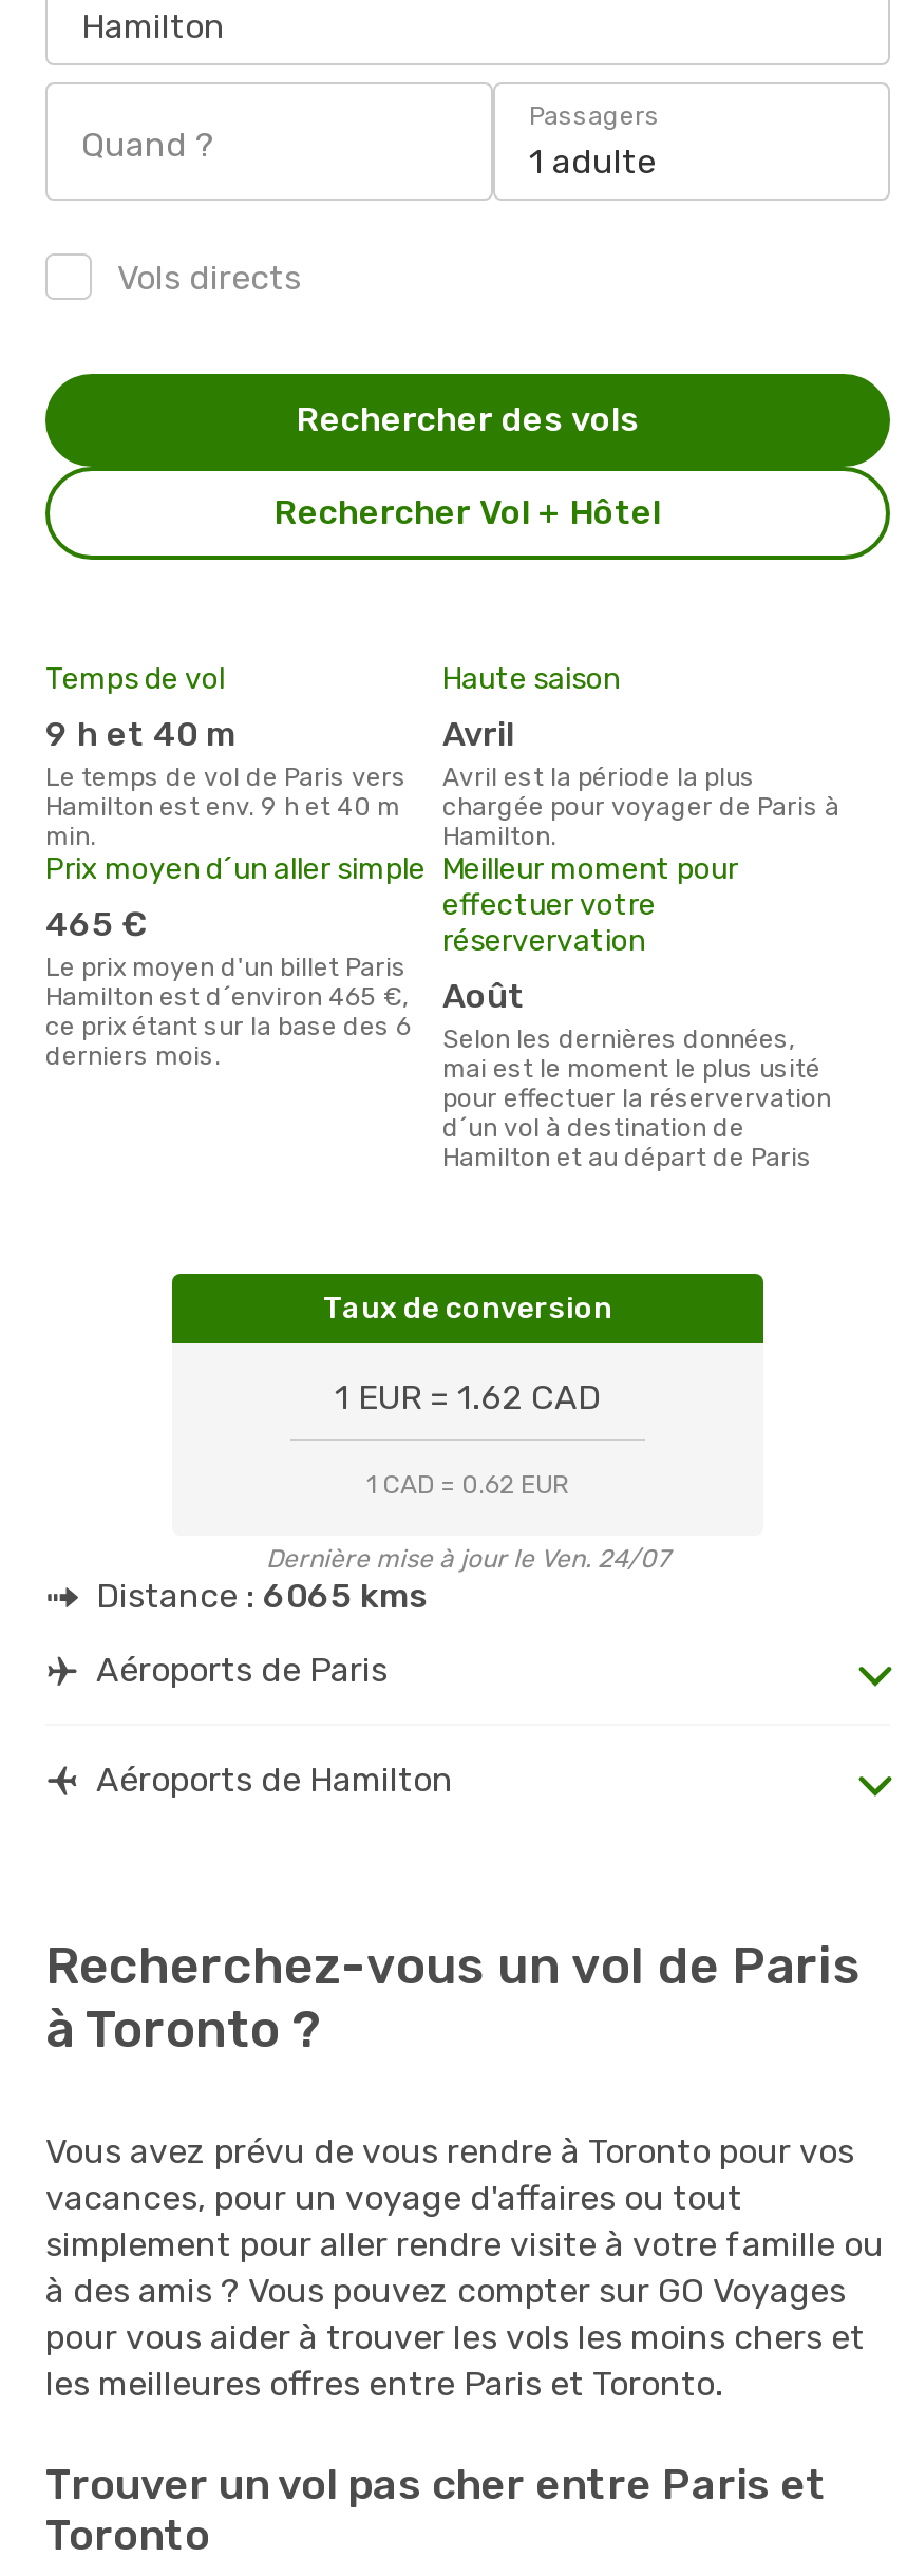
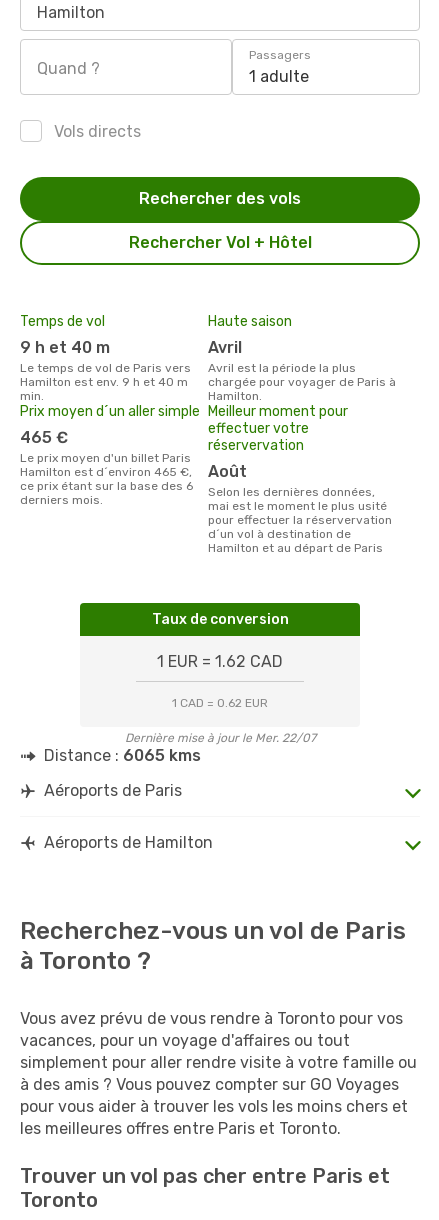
[266,1544,669,1573] Dernière mise à jour le Ven. 24/07 -> [124,731,315,745] Dernière mise à jour le Mer. 22/07

